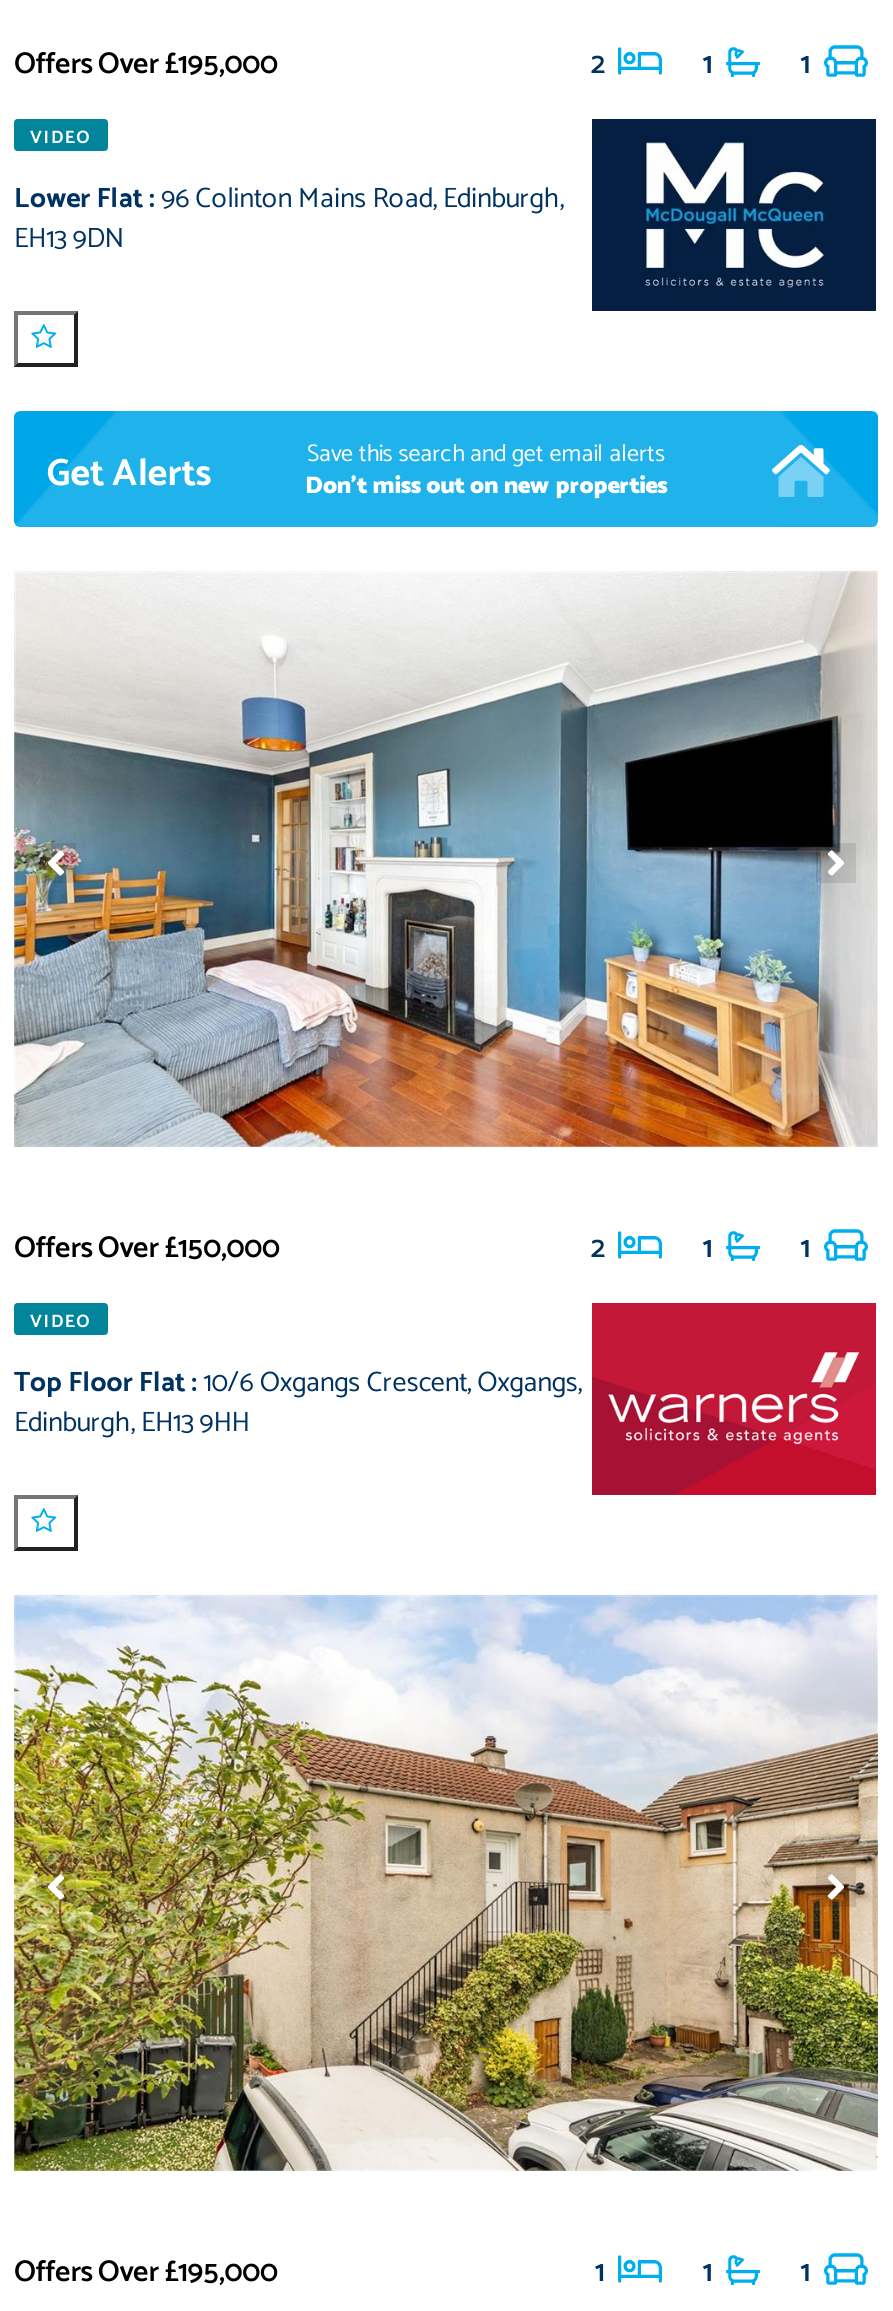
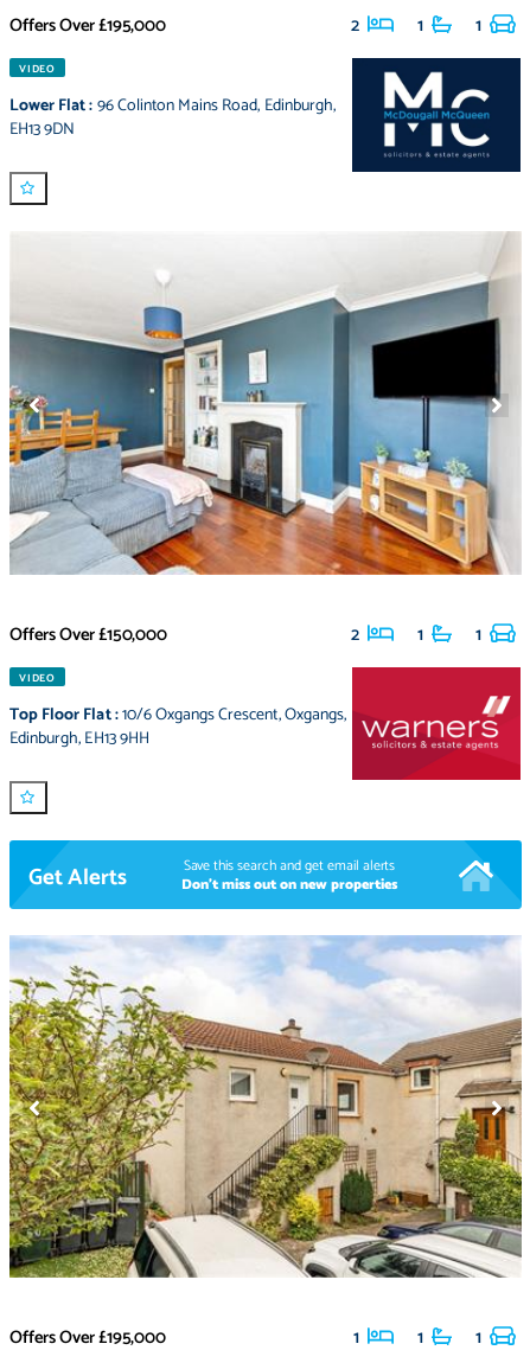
moved [47,434,667,504] -> [29,854,397,896]: Get Alerts | Save this search and get email alerts | Don't miss out on new properties
moved [10,574,874,1447] -> [7,235,519,752]: [image] | Offers Over £150,000 | 2 | VIDEO | Top Floor Flat: 10/6 Oxgangs Crescent,Oxgangs, | Edinburgh, EH13 9HH

